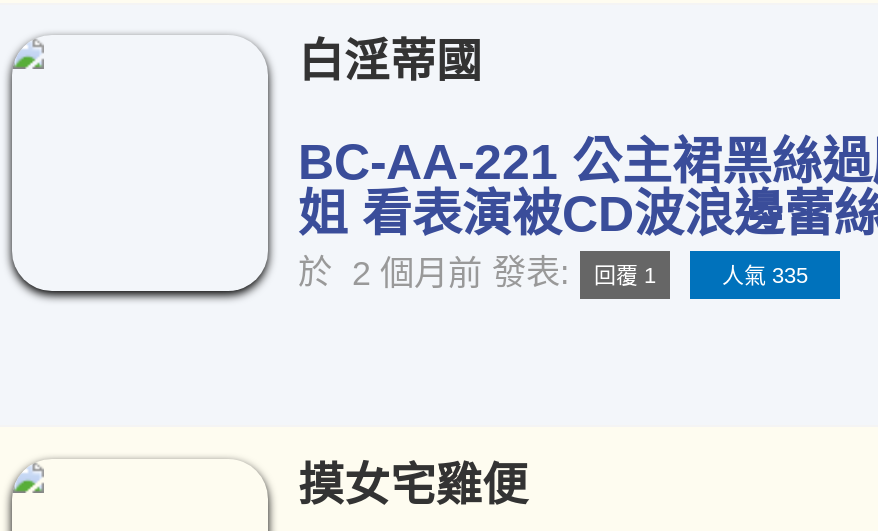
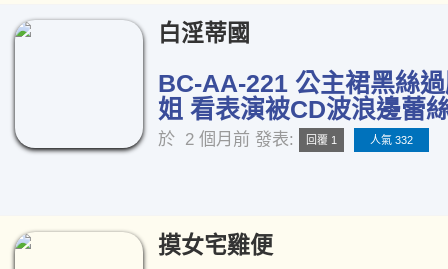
[722,263,808,287] 人氣 335 -> [370,134,413,146] 人氣 332

